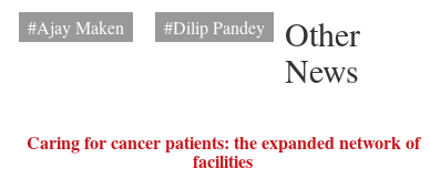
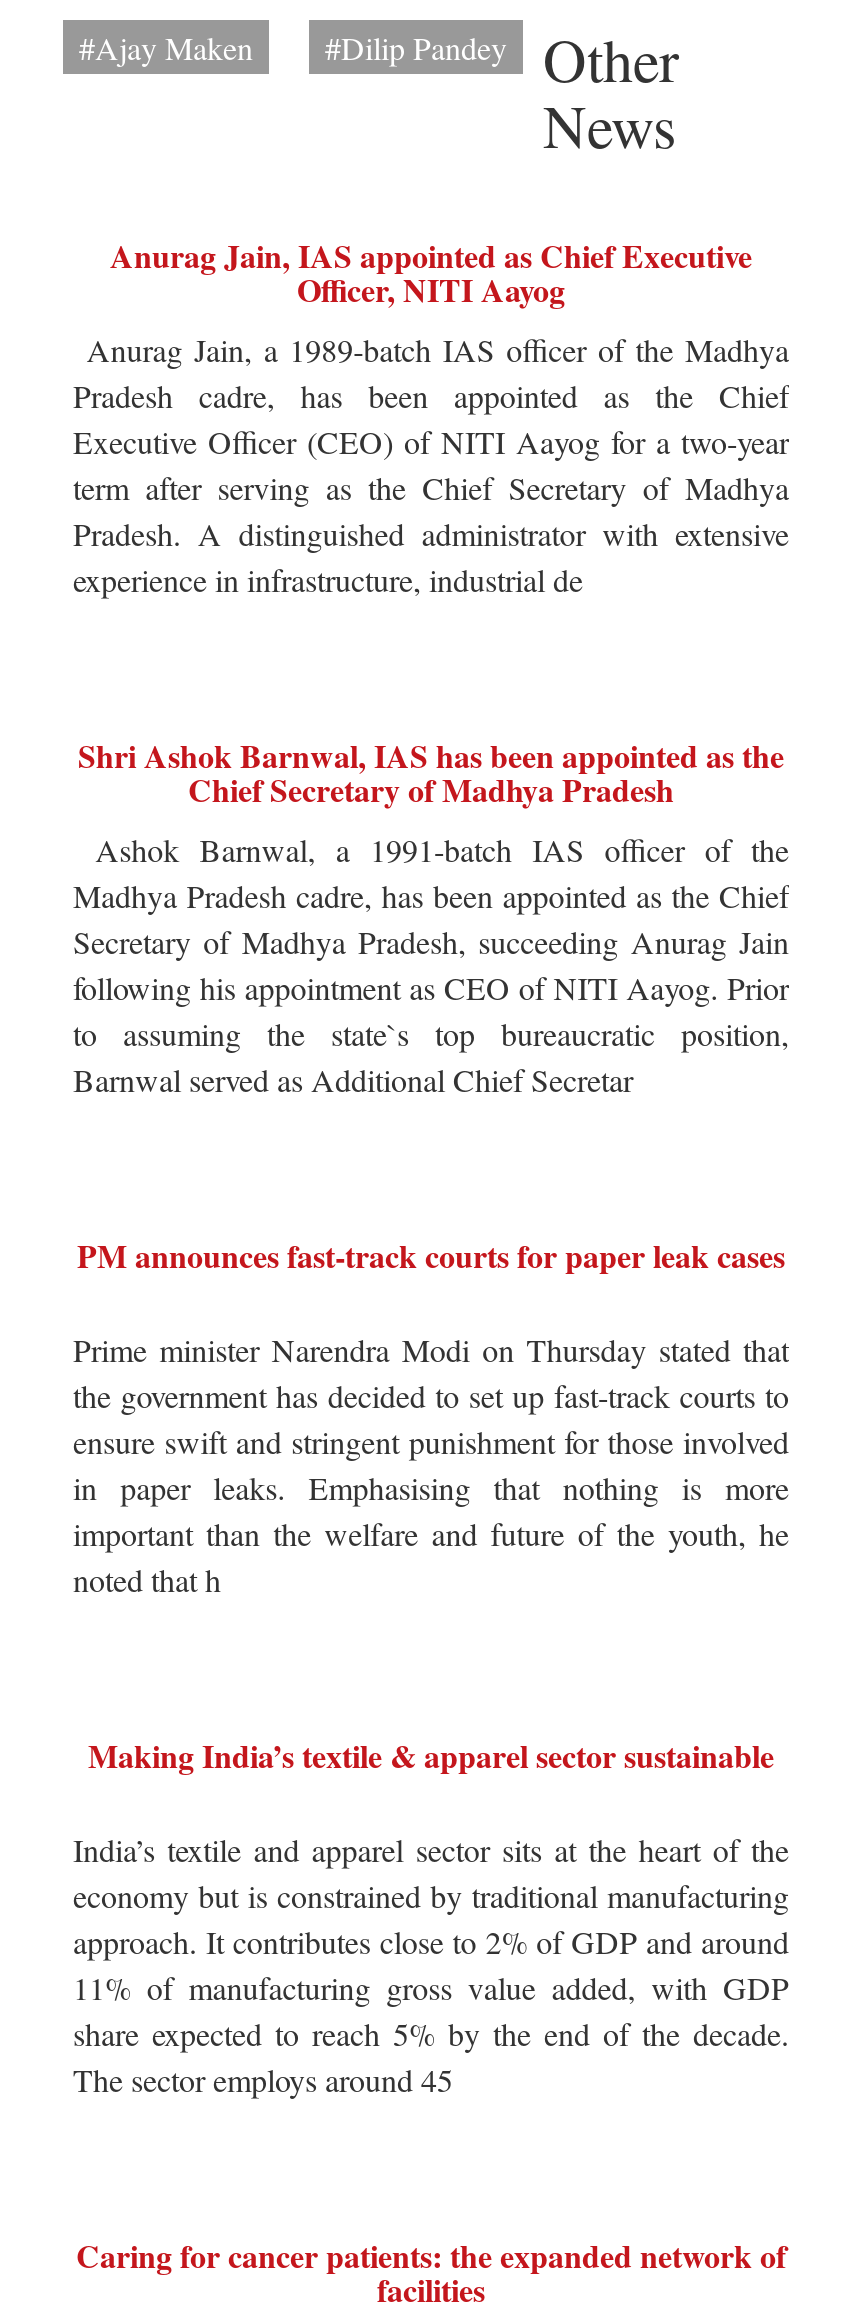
none -> [73,231,789,599] Anurag Jain, IAS appointed as Chief Executive | Officer, NITI Aayog | Anurag Jain, a 1989-batch IAS officer of the Madhya | Pradesh cadre, has been appointed as the Chief | Executive Officer (CEO) of NITI Aayog for a two-year | term after serving as the Chief Secretary of Madhya | Pradesh. A distinguished administrator with extensive | experience in infrastructure, industrial de
none -> [73,731,789,1099] Shri Ashok Barnwal, IAS has been appointed as the | Chief Secretary of Madhya Pradesh | Ashok Barnwal, a 1991-batch IAS officer of the | Madhya Pradesh cadre, has been appointed as the Chief | Secretary of Madhya Pradesh, succeeding Anurag Jain | following his appointment as CEO of NITI Aayog. Prior | to assuming the state`s top bureaucratic position, | Barnwal served as Additional Chief Secretar
none -> [73,1231,789,1599] PM announces fast-track courts for paper leak cases | Prime minister Narendra Modi on Thursday stated that | the government has decided to set up fast-track courts to | ensure swift and stringent punishment for those involved | in paper leaks. Emphasising that nothing is more | important than the welfare and future of the youth, he | noted that h
none -> [73,1731,789,2099] Making India’s textile & apparel sector sustainable | India’s textile and apparel sector sits at the heart of the | economy but is constrained by traditional manufacturing | approach. It contributes close to 2% of GDP and around | 11% of manufacturing gross value added, with GDP | share expected to reach 5% by the end of the decade. | The sector employs around 45

